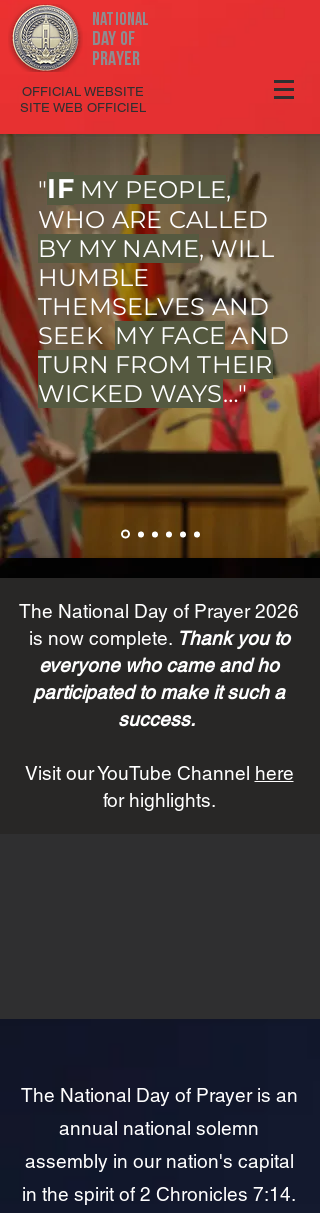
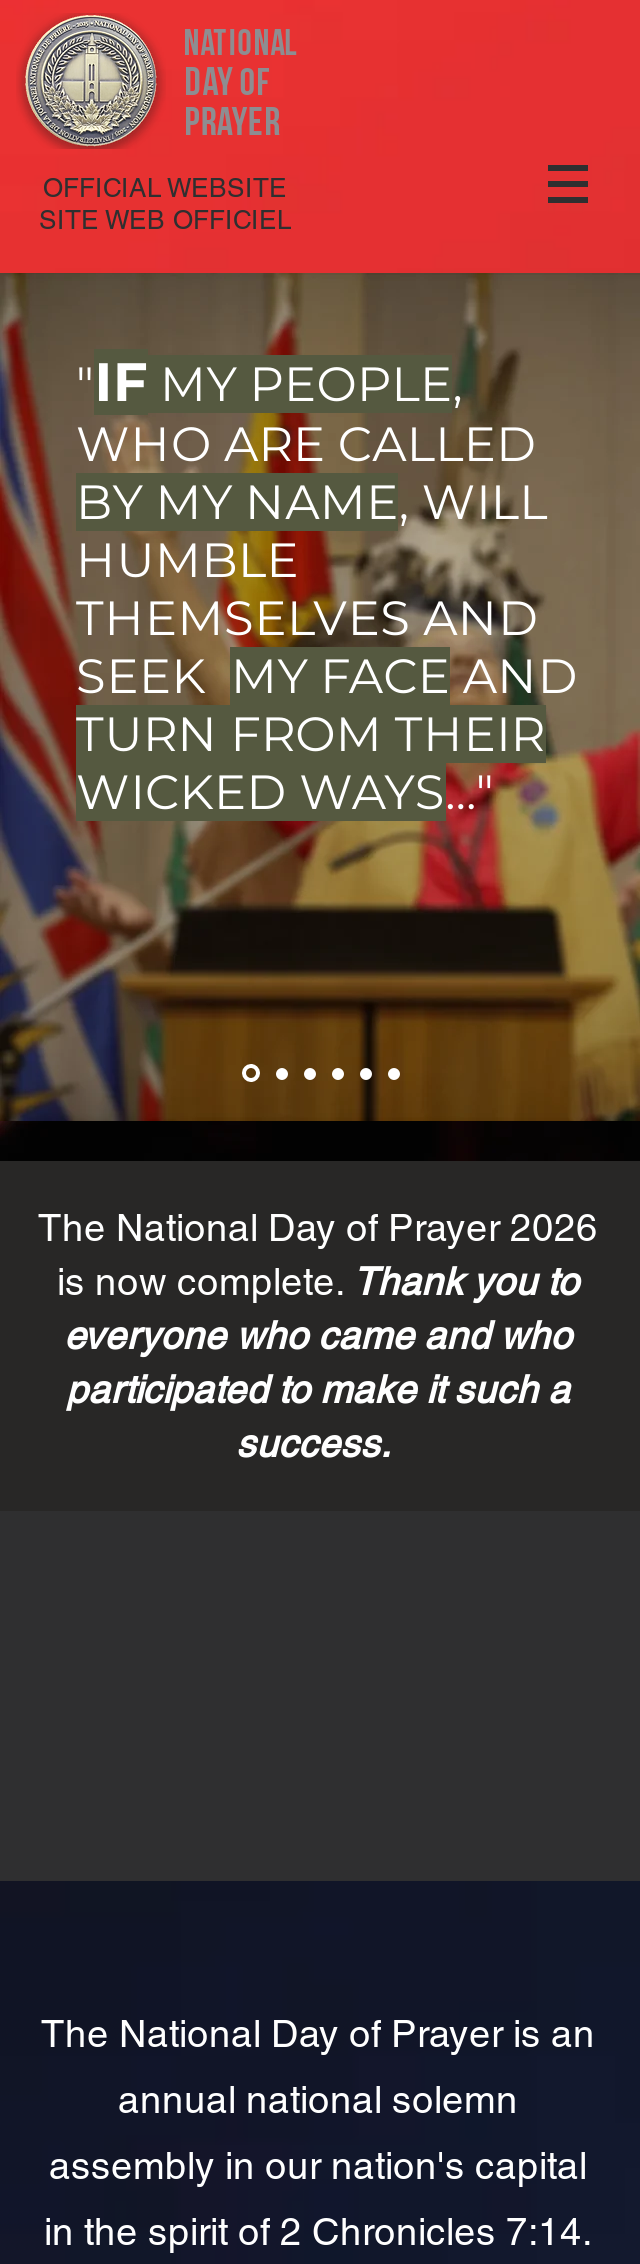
[39,654,279,676] everyone who came and ho -> [64,1313,572,1357] everyone who came and who
[24,762,293,811] Visit our YouTube Channel here | for highlights. -> none

